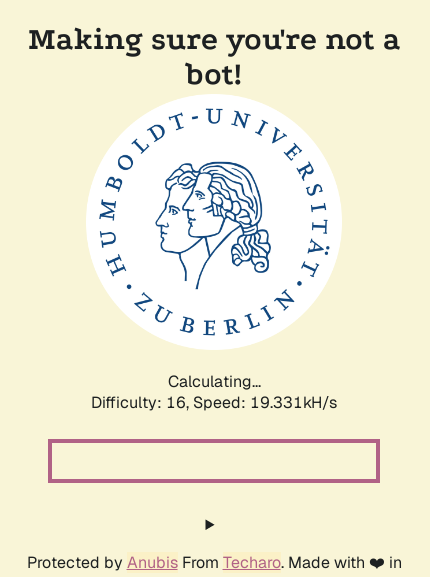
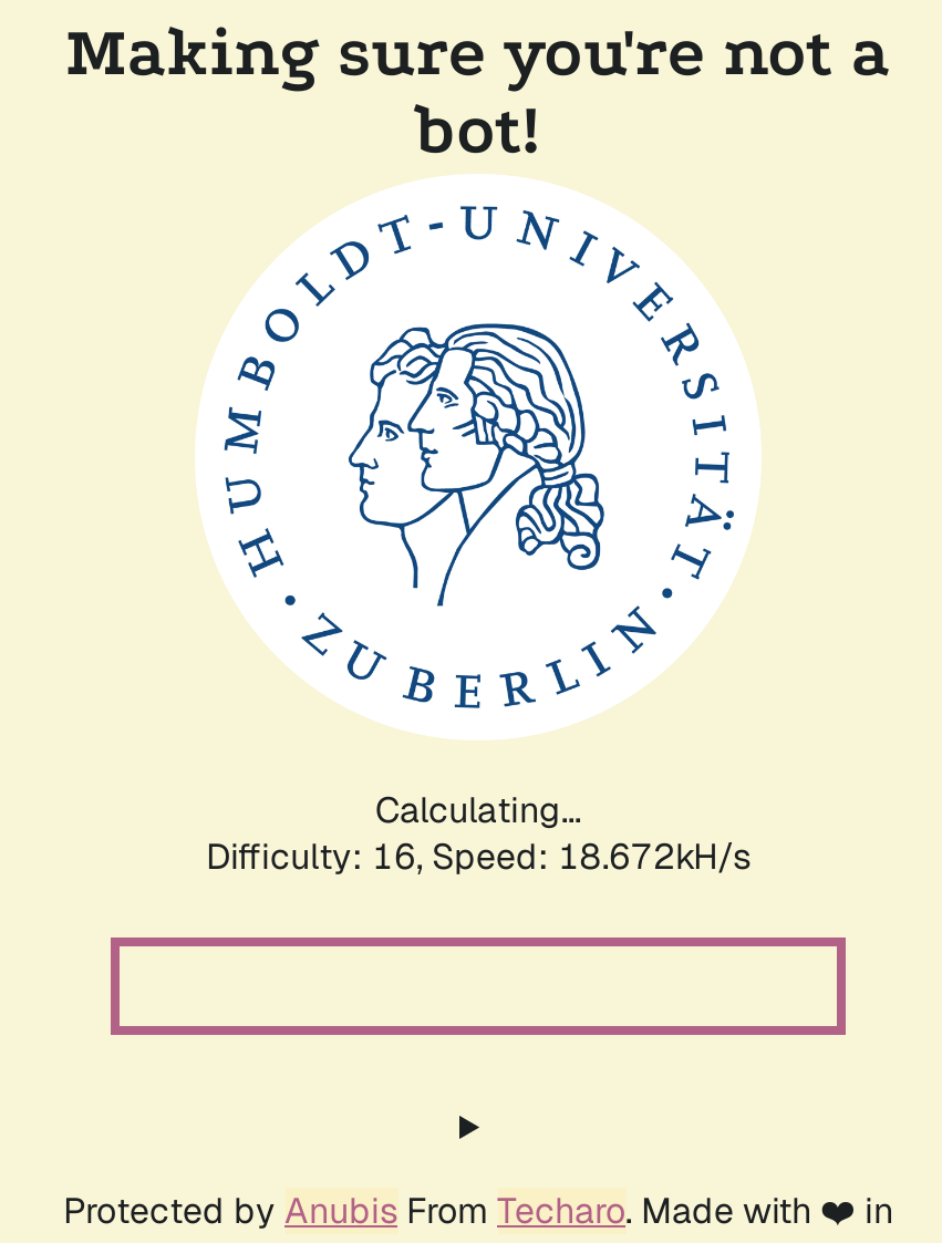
[91,392,337,413] Difficulty: 16, Speed: 19.331kH/s -> [206,833,751,880] Difficulty: 16, Speed: 18.672kH/s

